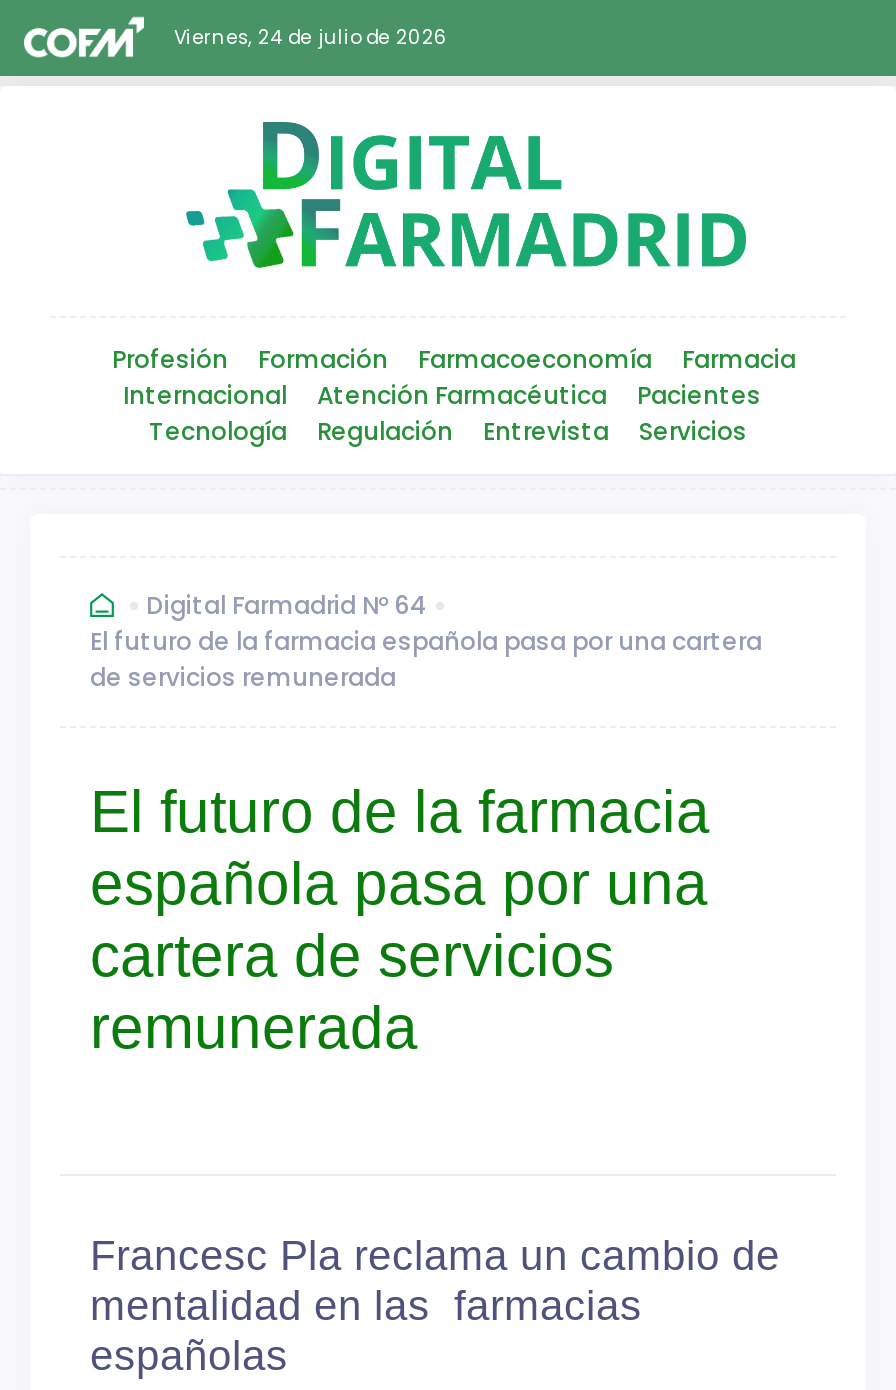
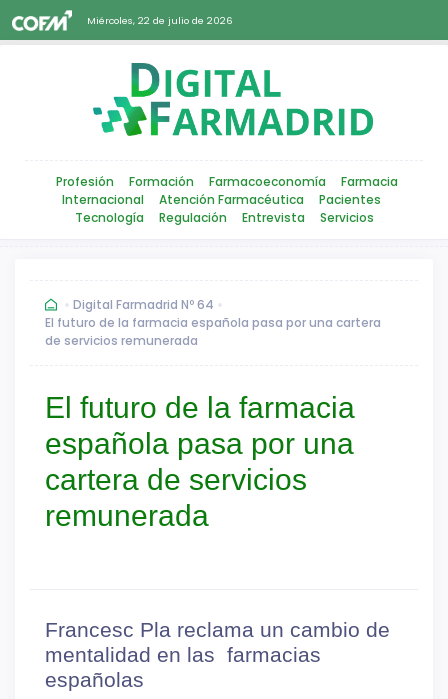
[174,24,448,50] Viernes, 24 de julio de 2026 -> [87,14,233,27] Miércoles, 22 de julio de 2026

